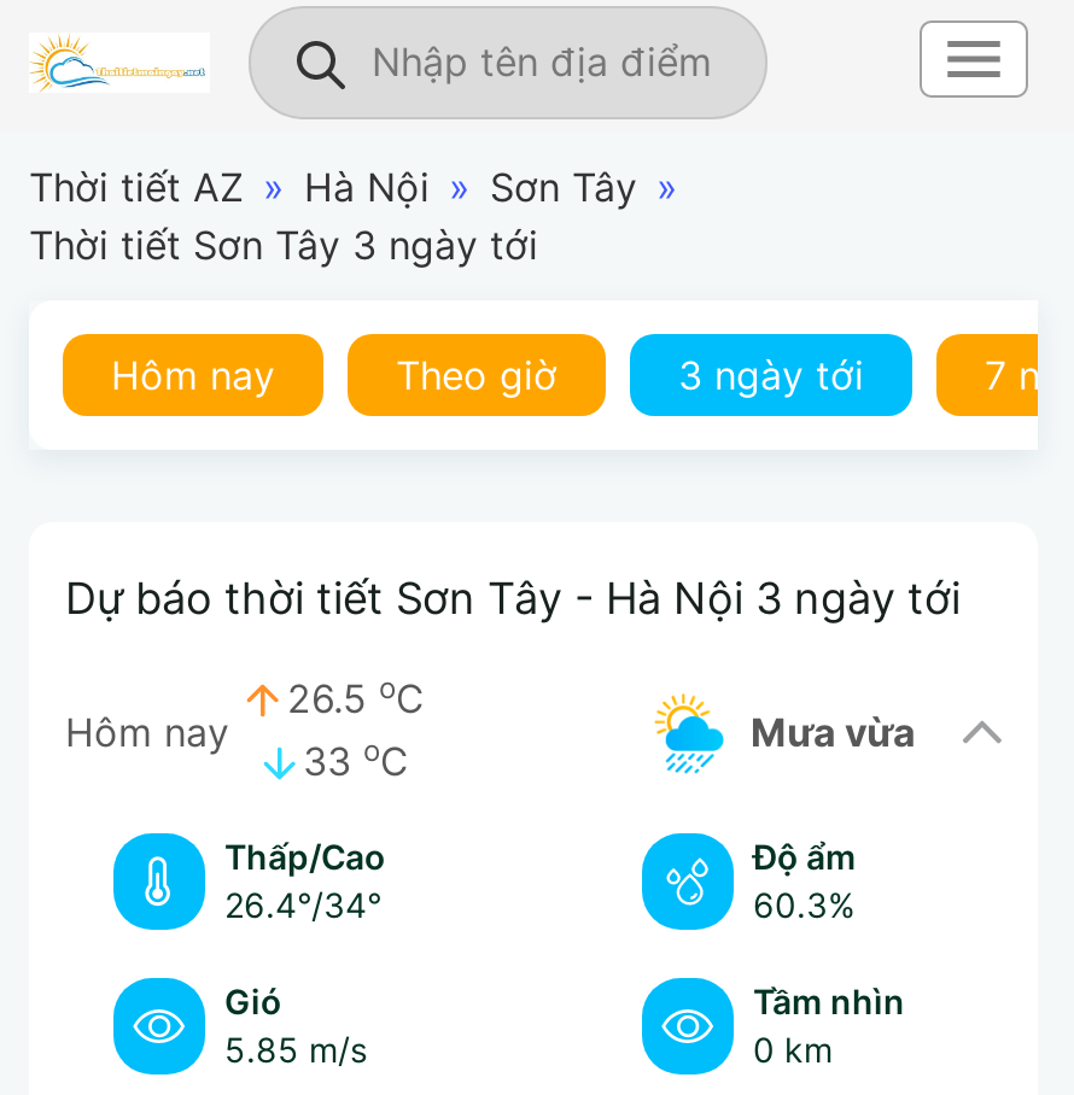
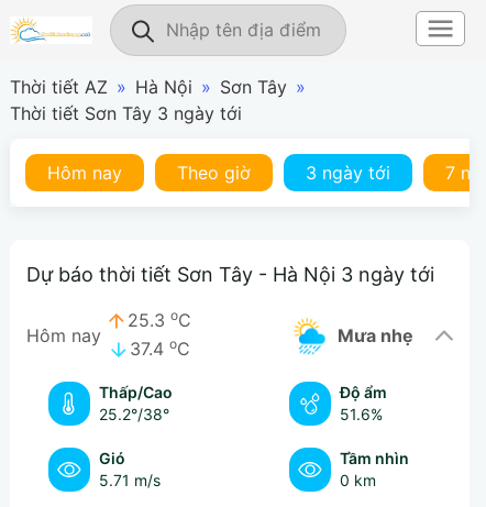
[287,669,425,722] 26.5 oC -> [128,307,191,331] 25.3 oC
[65,708,409,785] Hôm nay 33 oC -> [26,324,190,360] Hôm nay 37.4 oC
[787,708,915,756] mưa vừa -> [354,324,413,346] mưa nhẹ
[224,884,381,925] 26.4°/34° -> [99,405,169,423] 25.2°/38°
[753,884,854,925] 60.3% -> [340,405,383,423] 51.6%
[224,1029,367,1070] 5.85 m/s -> [99,471,161,489] 5.71 m/s

